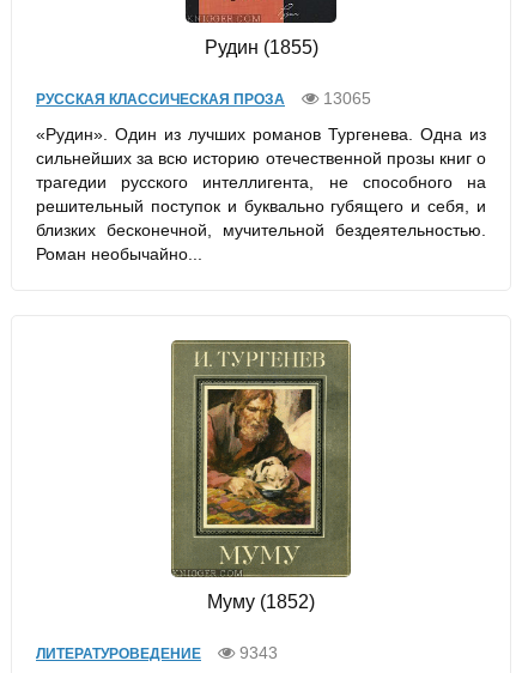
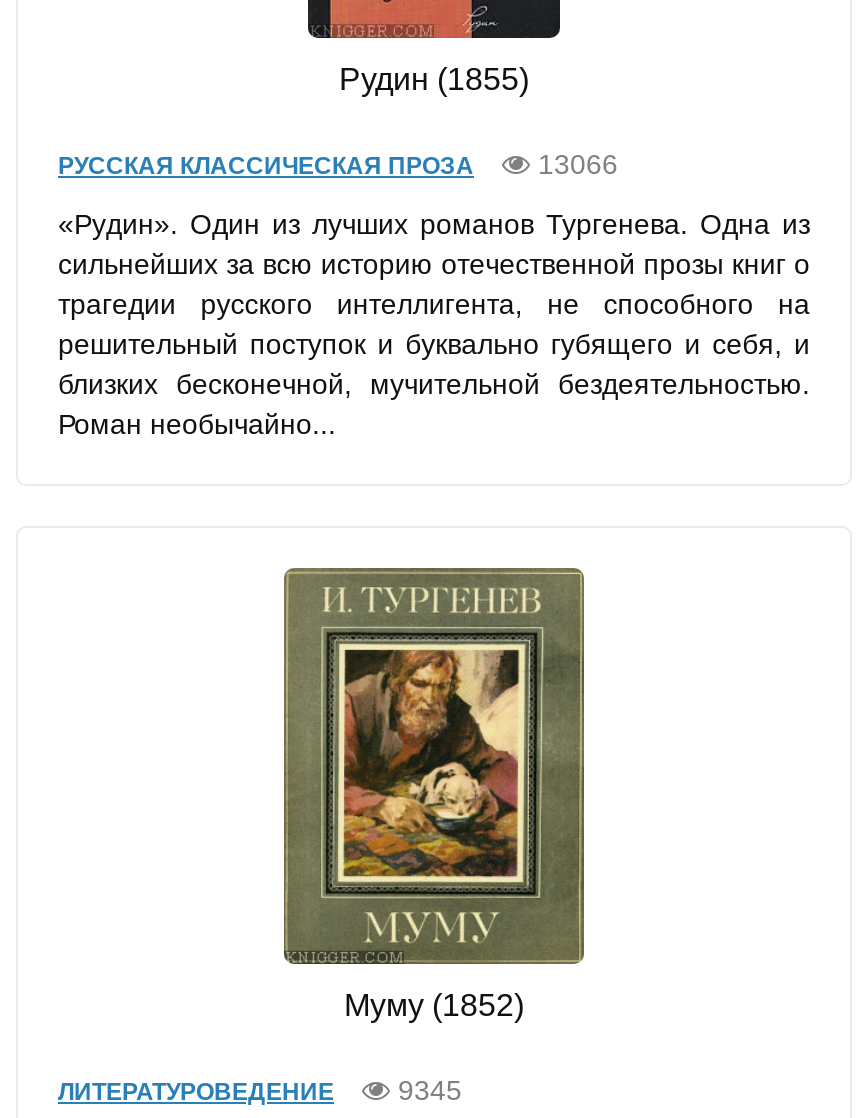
[36,89,371,108] РУССКАЯ КЛАССИЧЕСКАЯ ПРОЗА 13065 -> [58,148,618,180] РУССКАЯ КЛАССИЧЕСКАЯ ПРОЗА 13066
[36,642,278,662] ЛИТЕРАТУРОВЕДЕНИЕ 9343 -> [58,1073,462,1105] ЛИТЕРАТУРОВЕДЕНИЕ 9345

